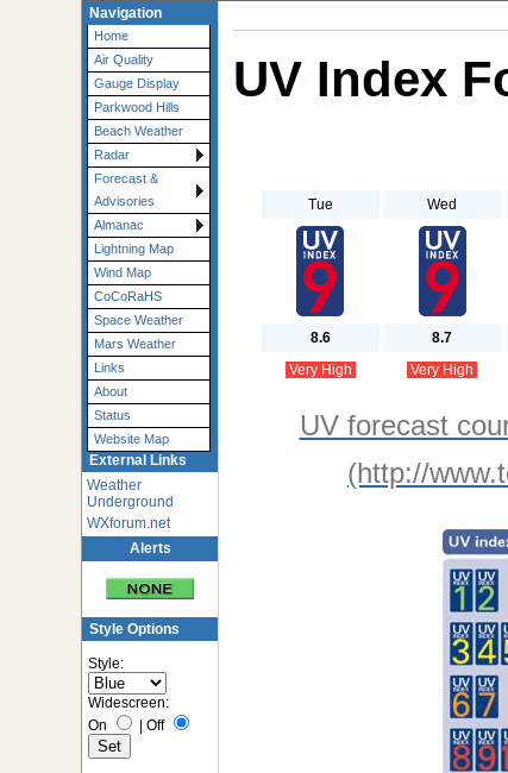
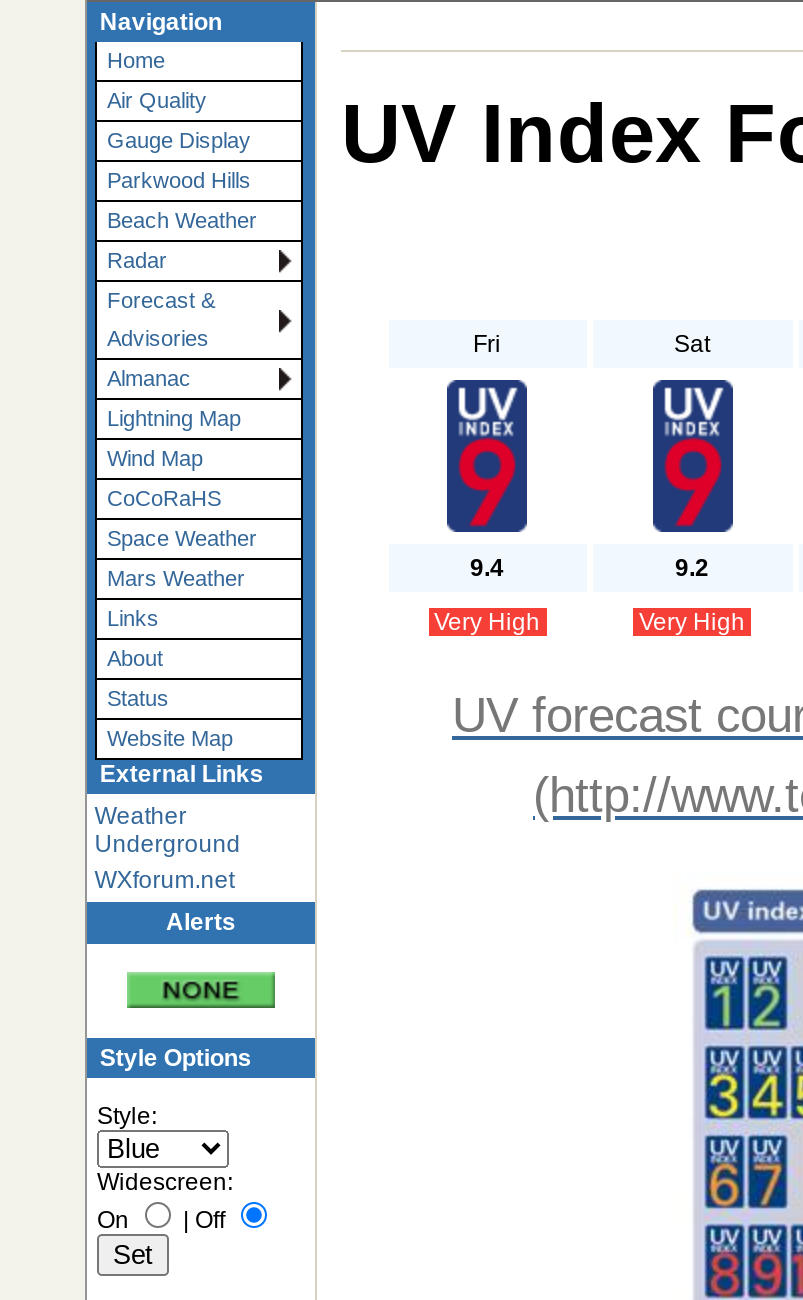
[308,196,457,213] Tue | Wed -> [473,330,710,358] Fri | Sat
[310,330,452,346] 8.6 | 8.7 -> [470,554,709,582] 9.4 | 9.2

